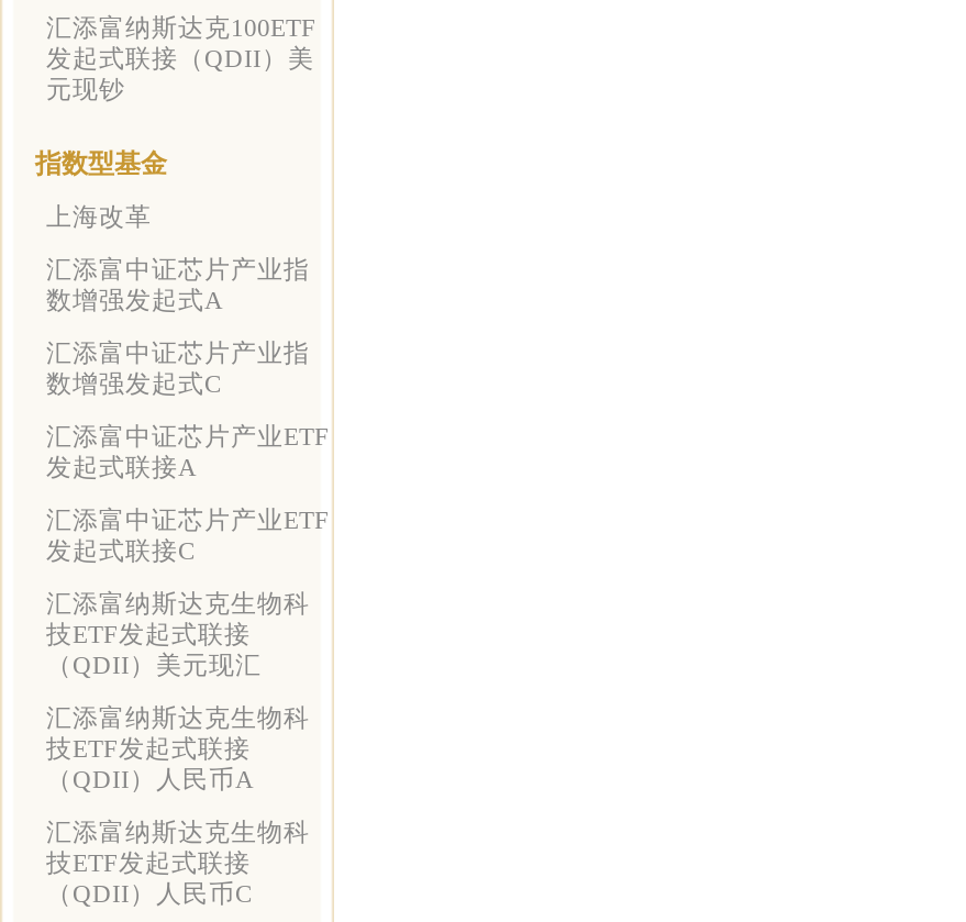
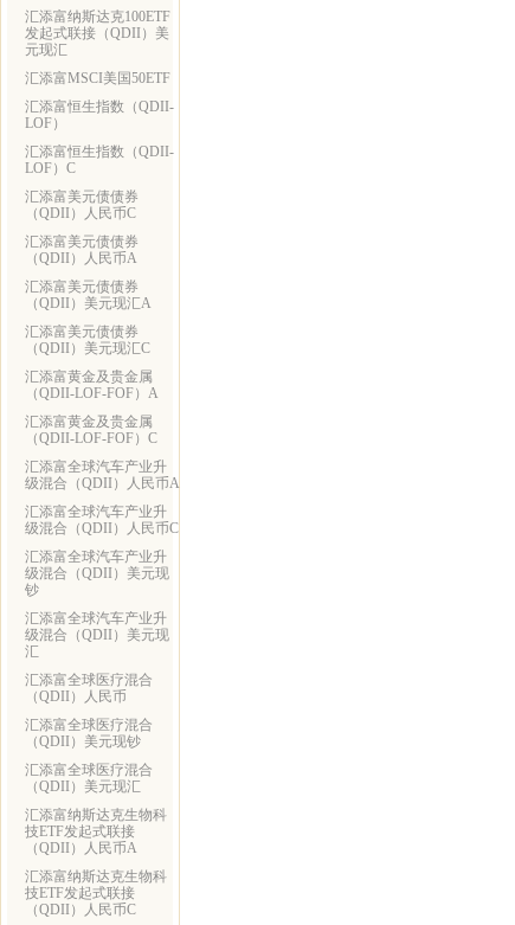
[35,76,330,647] 元现钞 | 指数型基金 | 上海改革 | 汇添富中证芯片产业指 | 数增强发起式A | 汇添富中证芯片产业指 | 数增强发起式C | 汇添富中证芯片产业ETF | 发起式联接A | 汇添富中证芯片产业ETF | 发起式联接C | 汇添富纳斯达克生物科 | 技ETF发起式联接 -> [25,43,180,777] 元现汇 | 汇添富MSCI美国50ETF | 汇添富恒生指数（QDII- | LOF） | 汇添富恒生指数（QDII- | LOF）C | 汇添富美元债债券 | （QDII）人民币C | 汇添富美元债债券 | （QDII）人民币A | 汇添富美元债债券 | （QDII）美元现汇A | 汇添富美元债债券 | （QDII）美元现汇C | 汇添富黄金及贵金属 | （QDII-LOF-FOF）A | 汇添富黄金及贵金属 | （QDII-LOF-FOF）C | 汇添富全球汽车产业升 | 级混合（QDII）人民币A | 汇添富全球汽车产业升 | 级混合（QDII）人民币C | 汇添富全球汽车产业升 | 级混合（QDII）美元现 | 钞 | 汇添富全球汽车产业升 | 级混合（QDII）美元现 | 汇 | 汇添富全球医疗混合 | （QDII）人民币 | 汇添富全球医疗混合 | （QDII）美元现钞 | 汇添富全球医疗混合

